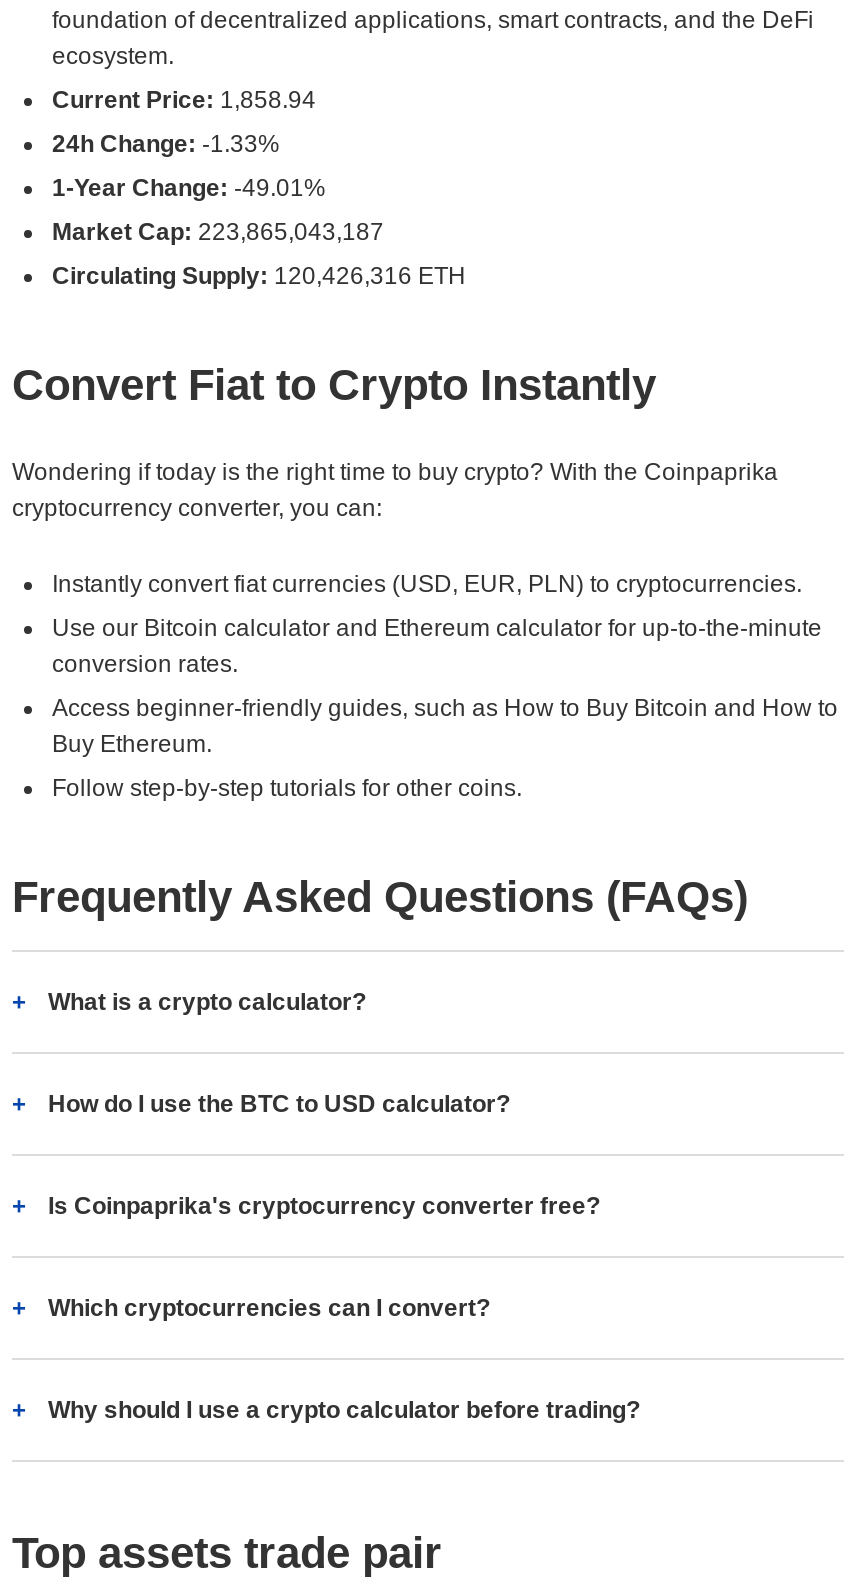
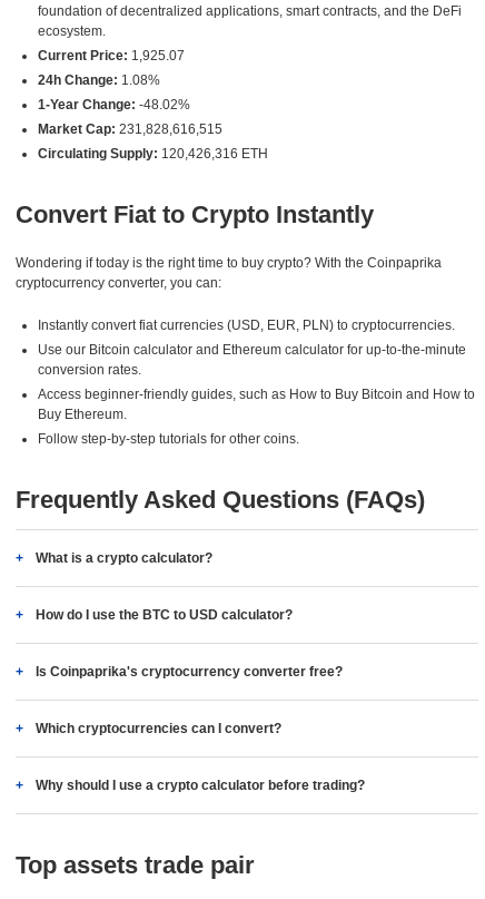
[52,86,316,114] Current Price: 1,858.94 -> [38,48,185,63] Current Price: 1,925.07
[52,130,280,158] 24h Change: -1.33% -> [38,72,160,88] 24h Change: 1.08%
[52,174,326,202] 1-Year Change: -49.01% -> [38,97,190,113] 1-Year Change: -48.02%
[52,218,384,246] Market Cap: 223,865,043,187 -> [38,121,222,137] Market Cap: 231,828,616,515

